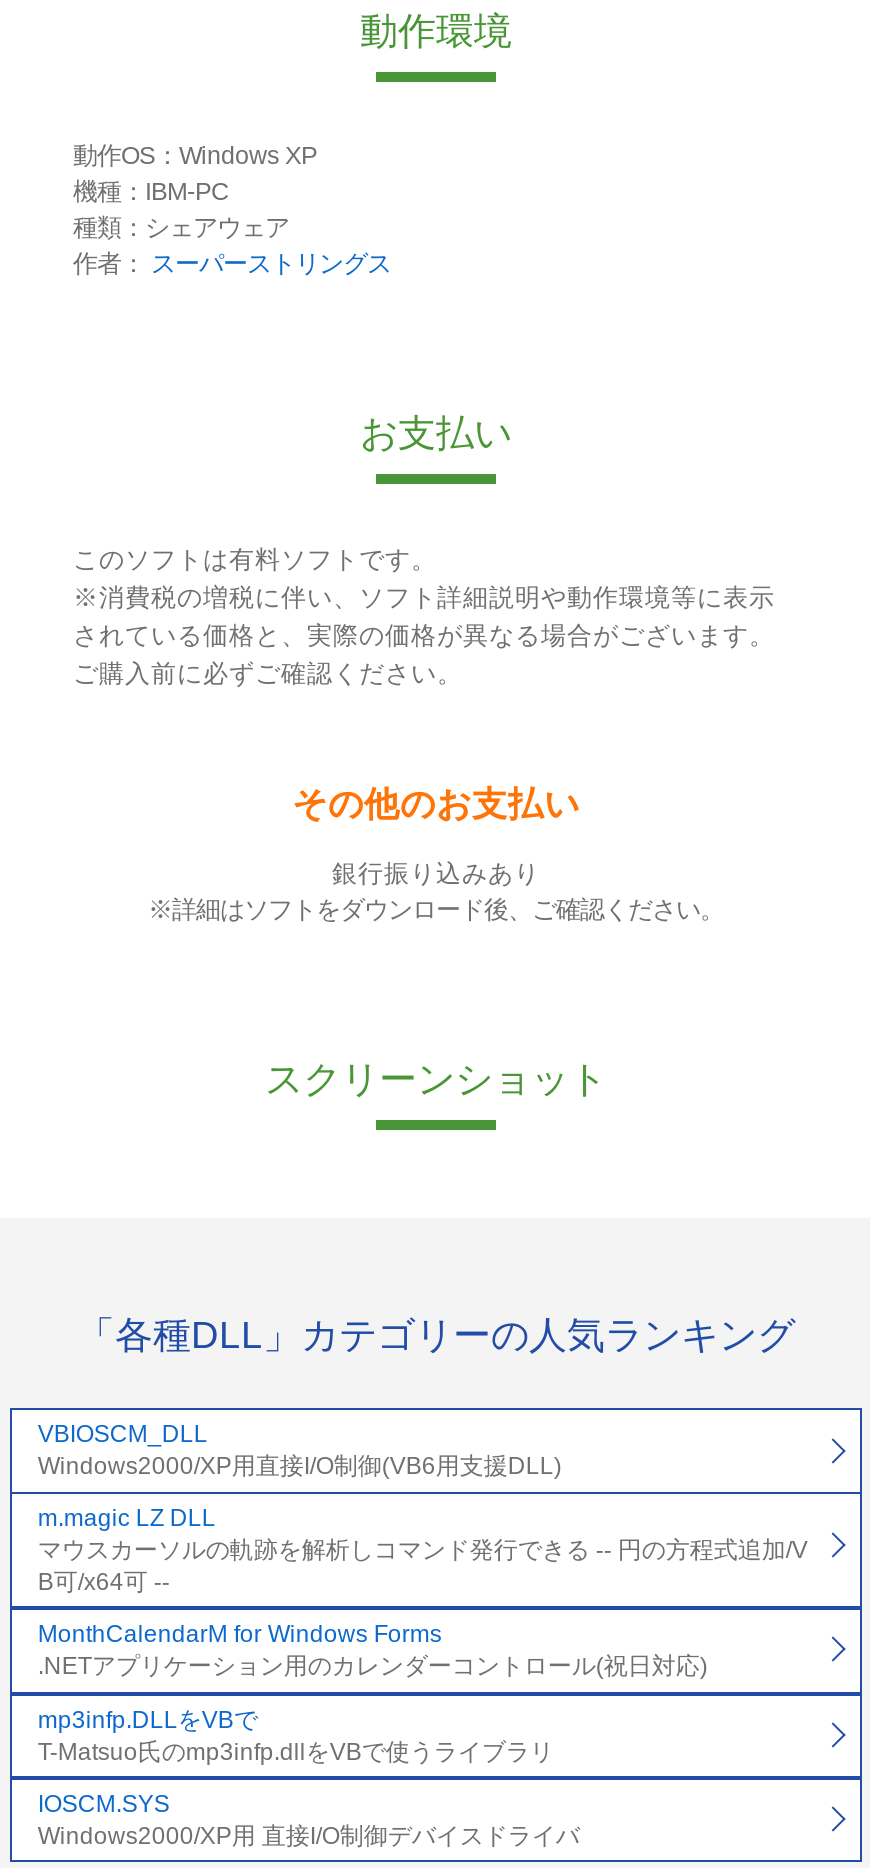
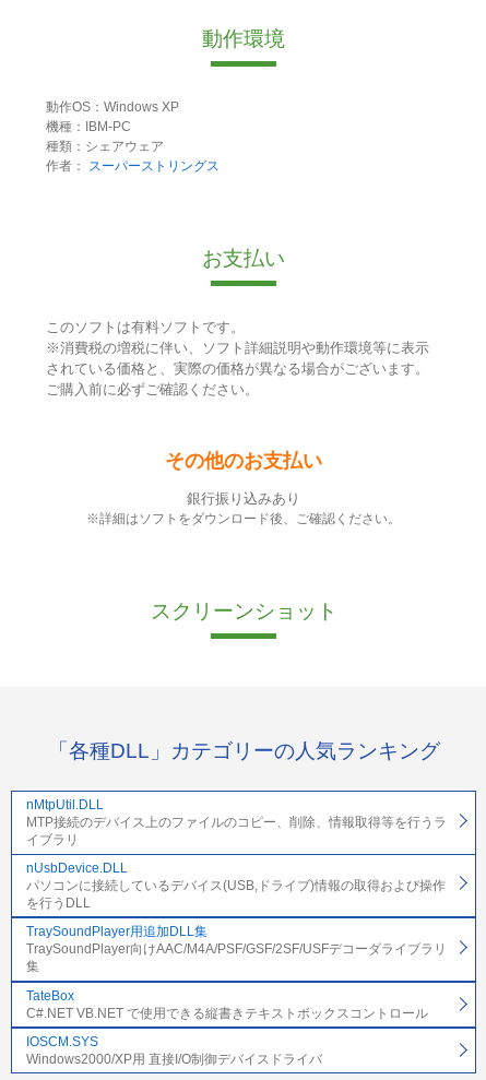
[38,1421,562,1481] VBIOSCM_DLL | Windows2000/XP用直接I/O制御(VB6用支援DLL) -> [26,798,447,848] nMtpUtil.DLL | MTP接続のデバイス上のファイルのコピー、削除、情報取得等を行うラ | イブラリ
[38,1504,808,1596] m.magic LZ DLL | マウスカーソルの軌跡を解析しコマンド発行できる -- 円の方程式追加/V | B可/x64可 -- -> [26,860,445,911] nUsbDevice.DLL | パソコンに接続しているデバイス(USB,ドライブ)情報の取得および操作 | を行うDLL
[38,1621,708,1681] MonthCalendarM for Windows Forms | .NETアプリケーション用のカレンダーコントロール(祝日対応) -> [26,924,447,974] TraySoundPlayer用追加DLL集 | TraySoundPlayer向けAAC/M4A/PSF/GSF/2SF/USFデコーダライブラリ | 集
[38,1706,554,1766] mp3infp.DLLをVBで | T-Matsuo氏のmp3infp.dllをVBで使うライブラリ -> [26,988,428,1021] TateBox | C#.NET VB.NET で使用できる縦書きテキストボックスコントロール

